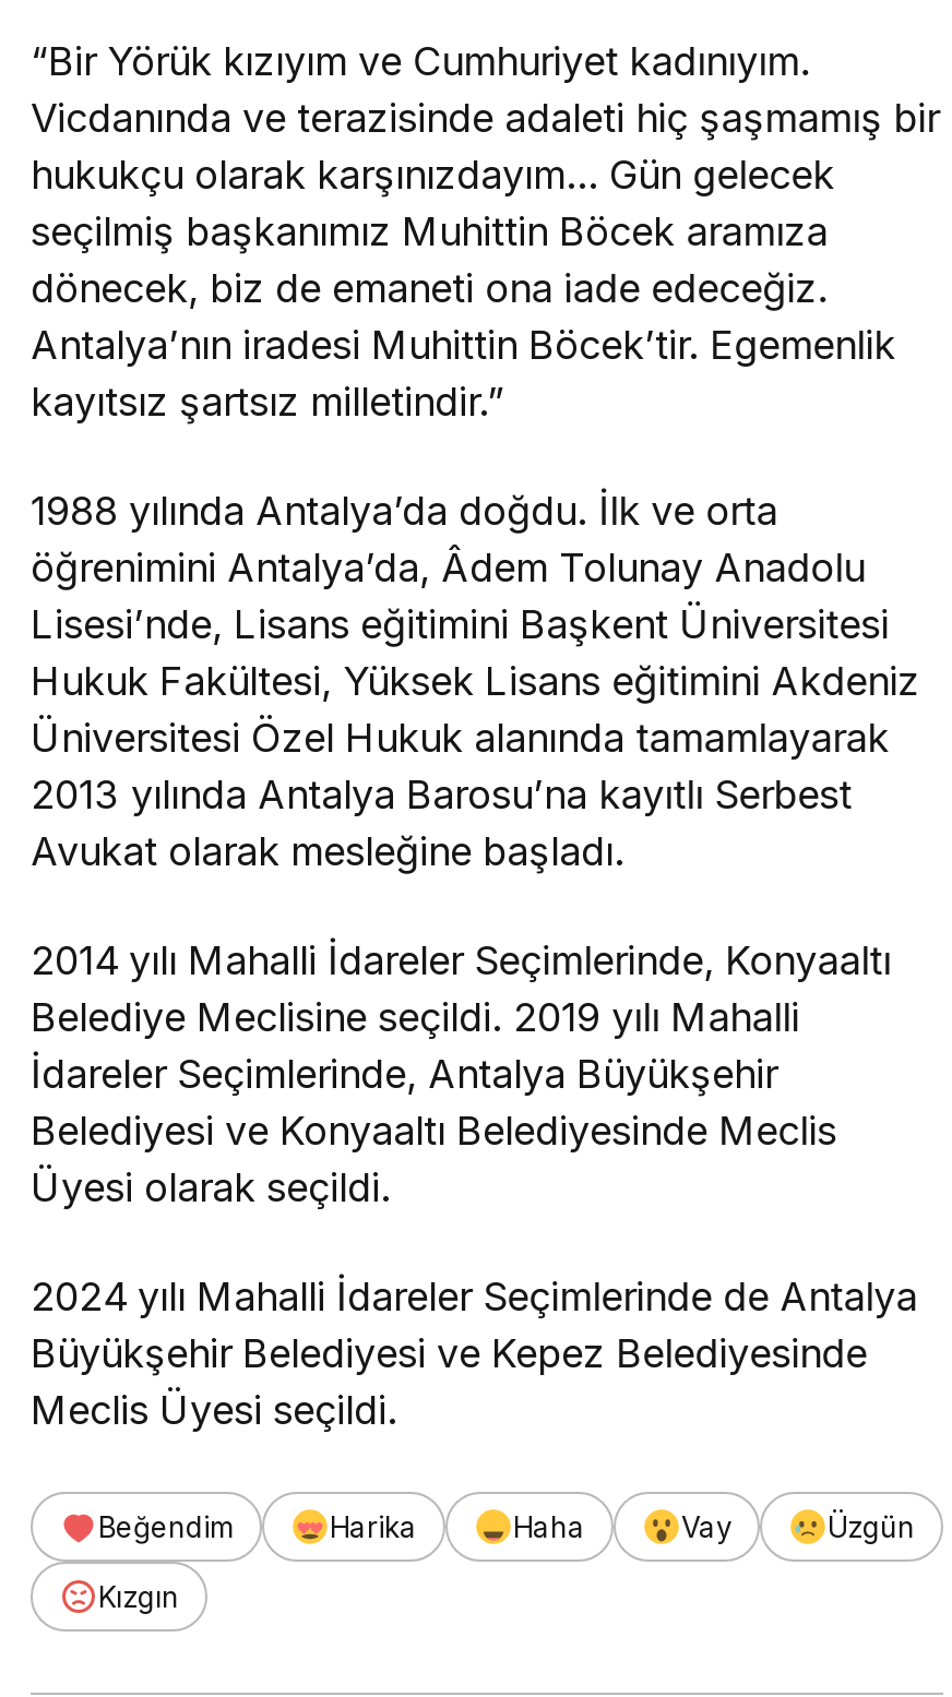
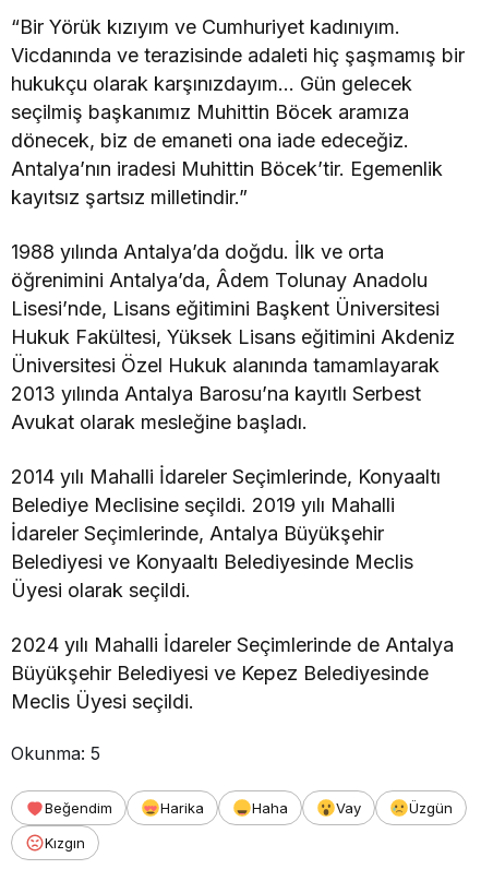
none -> [11,742,100,764] Okunma: 5

